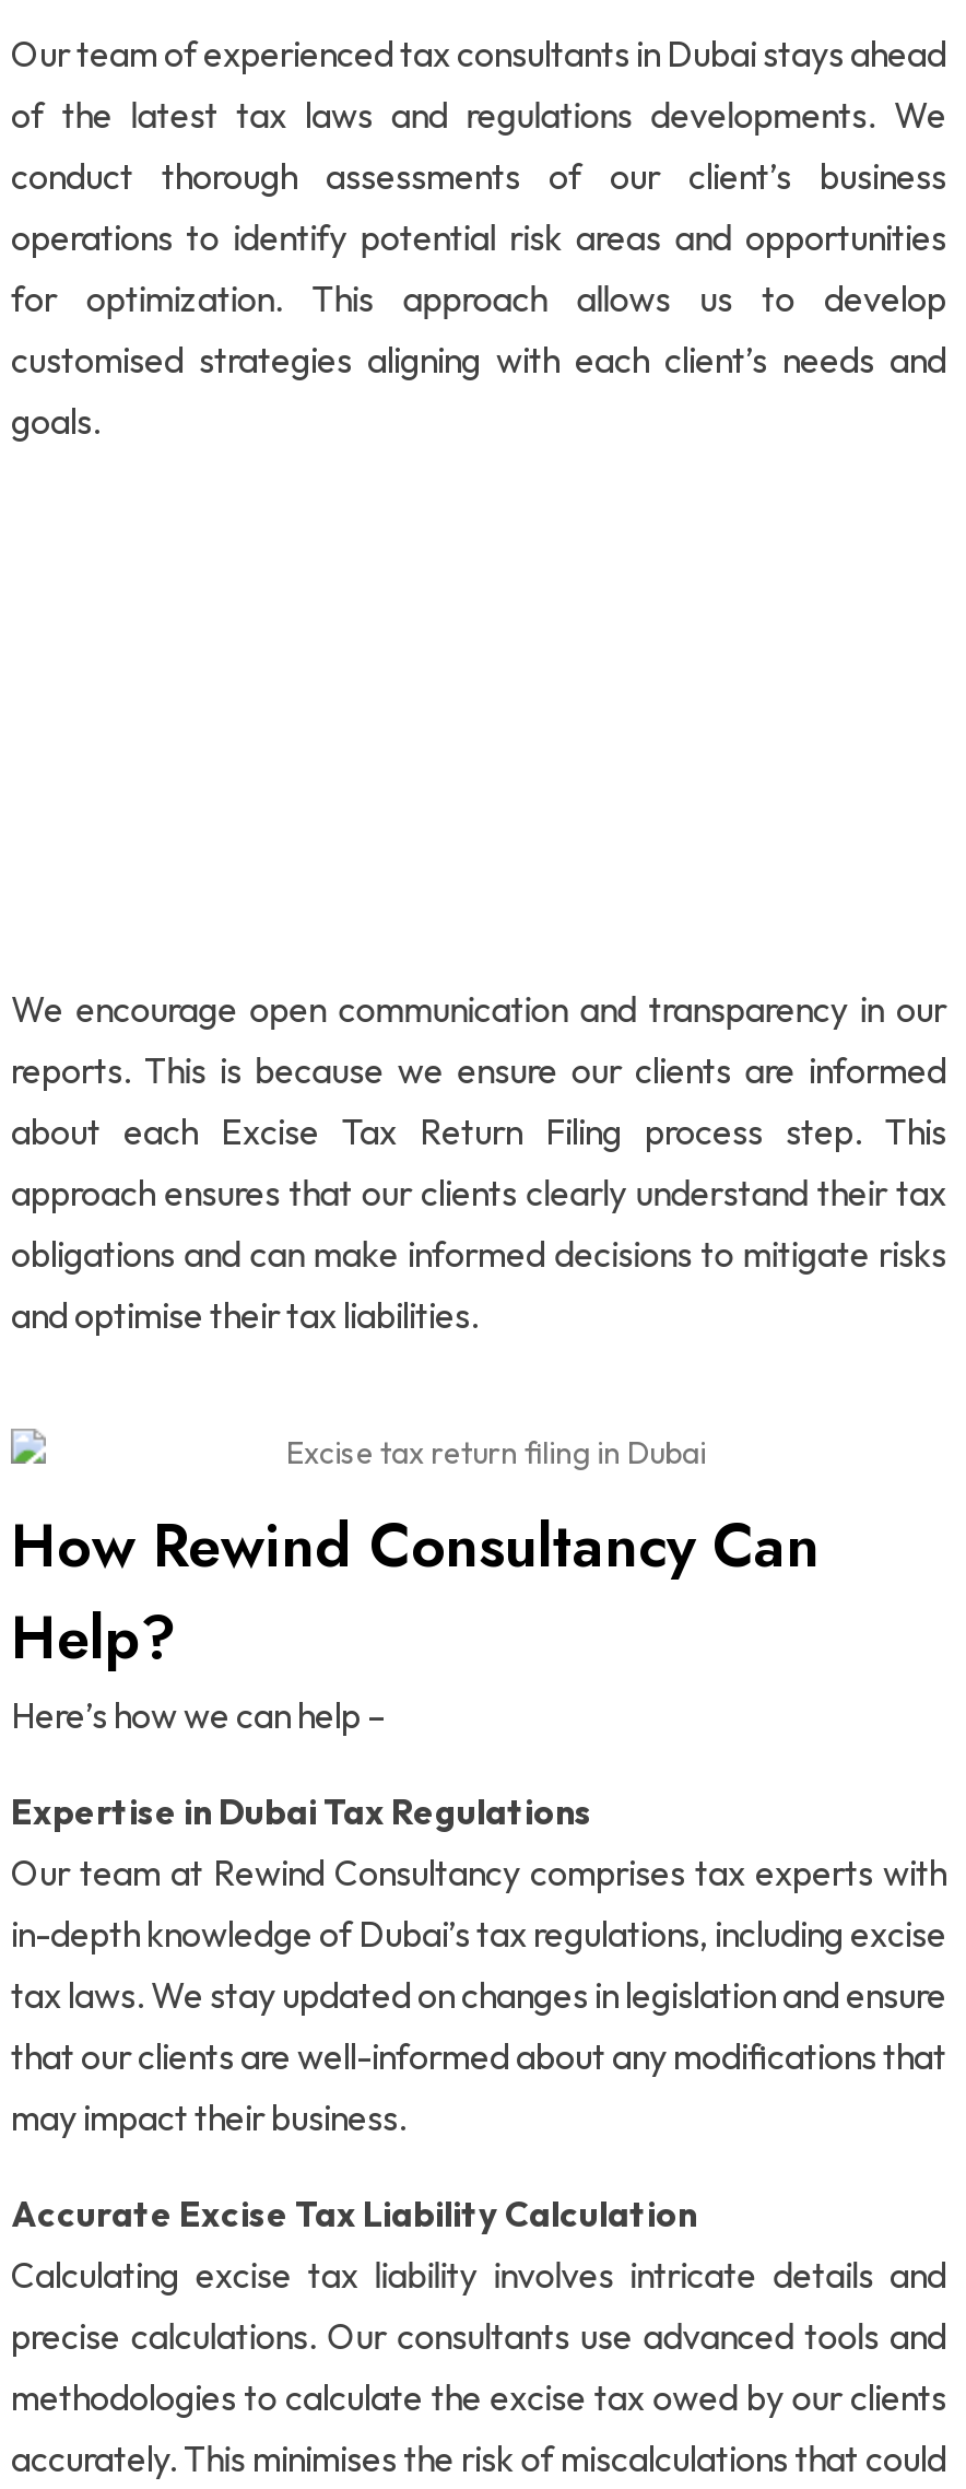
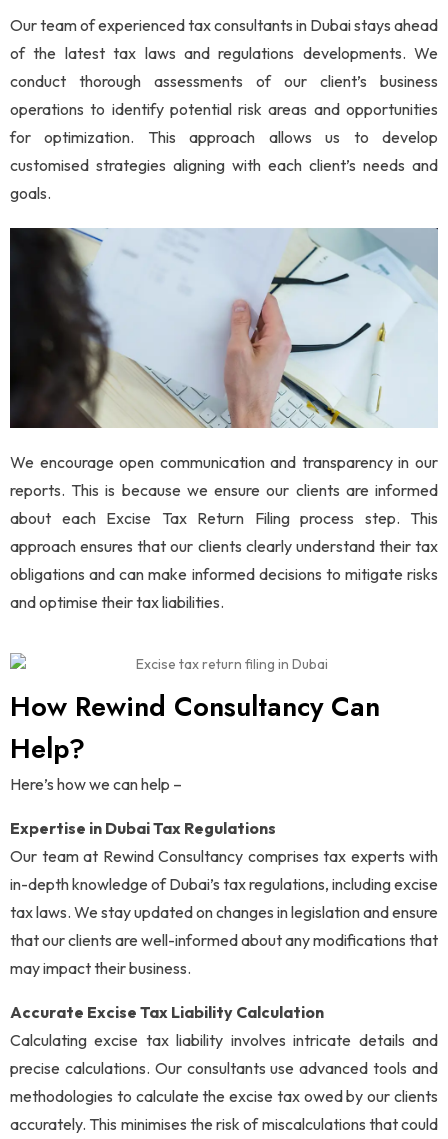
none -> [9,227,439,429] [image]

